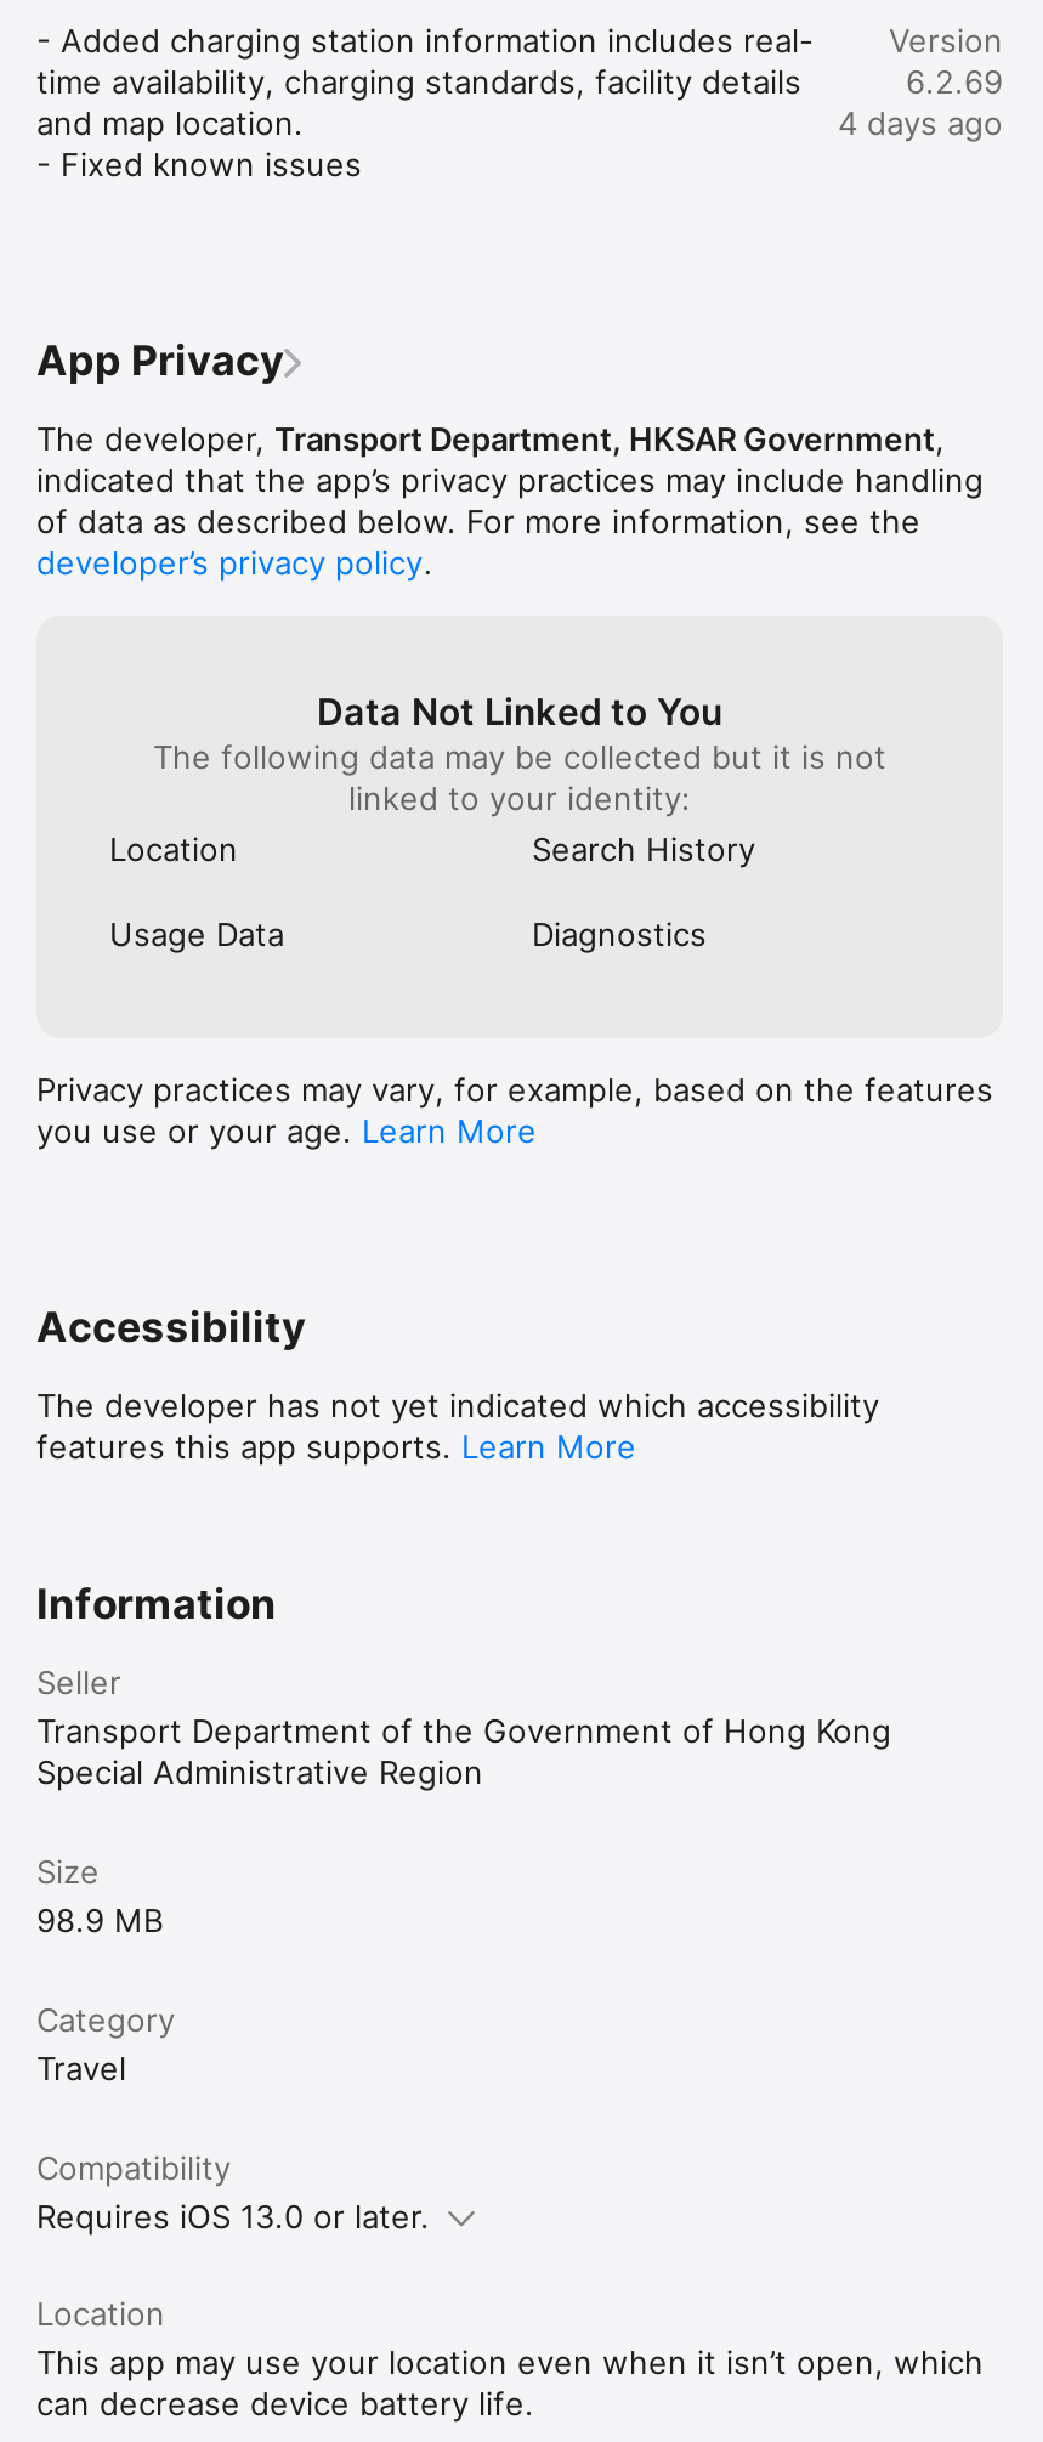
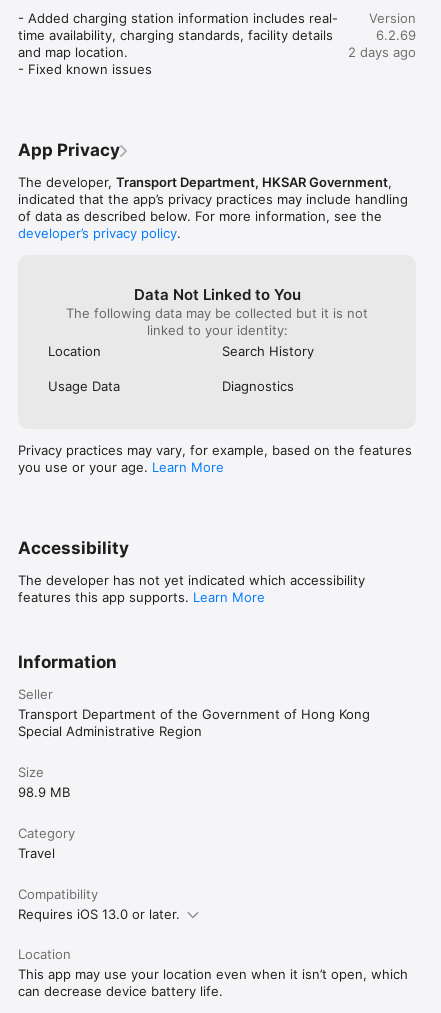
[838,103,1003,142] 4 days ago -> [348,44,416,60] 2 days ago

